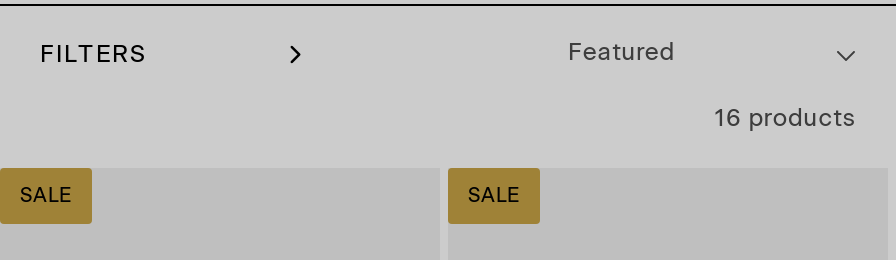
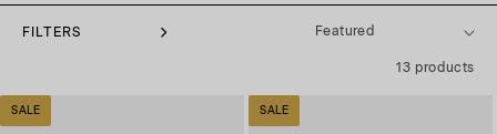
[715,104,856,132] 16 products -> [396,60,475,75] 13 products

